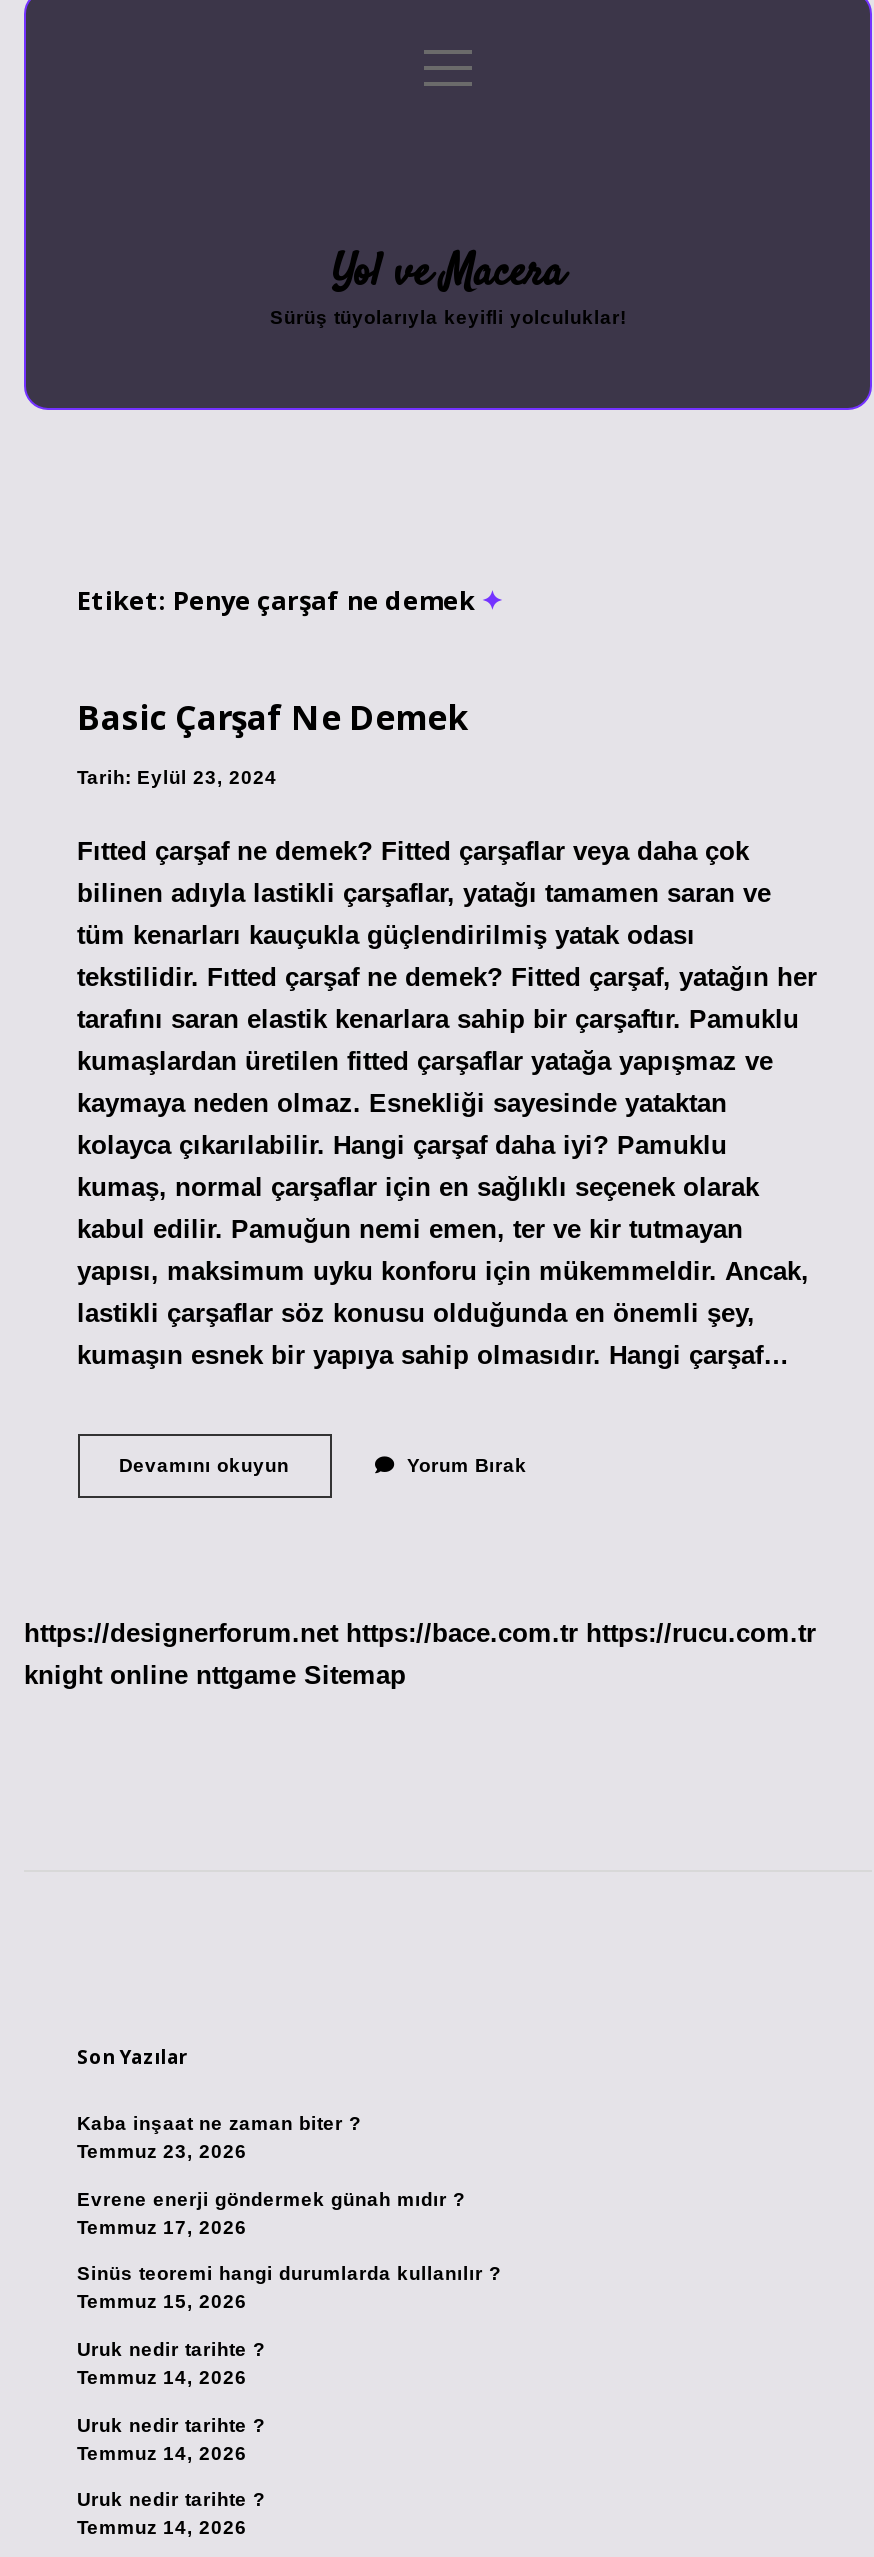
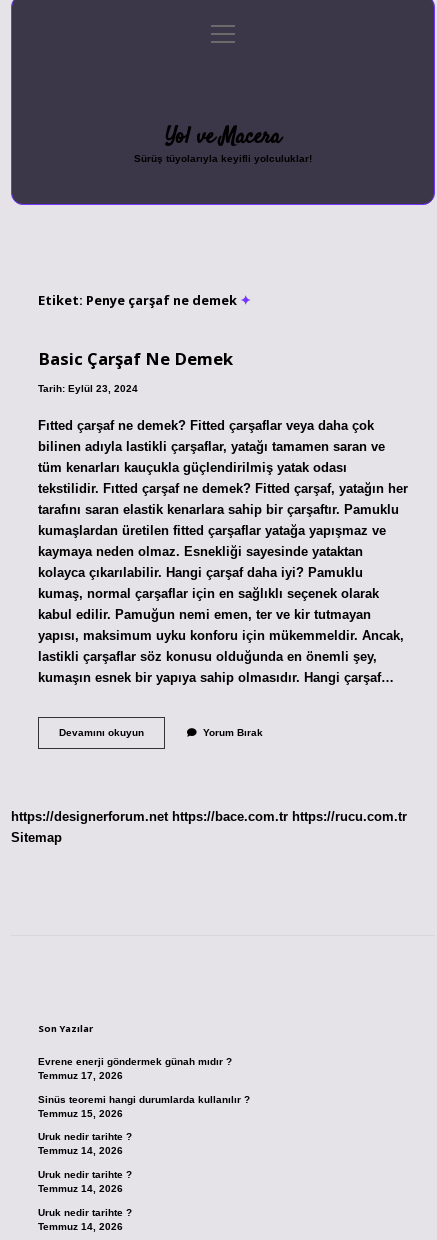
[24,1661,406,1691] knight online nttgame Sitemap -> [11,830,62,845] Sitemap
[77,2113,361,2163] Kaba inşaat ne zaman biter ? | Temmuz 23, 2026 -> none

